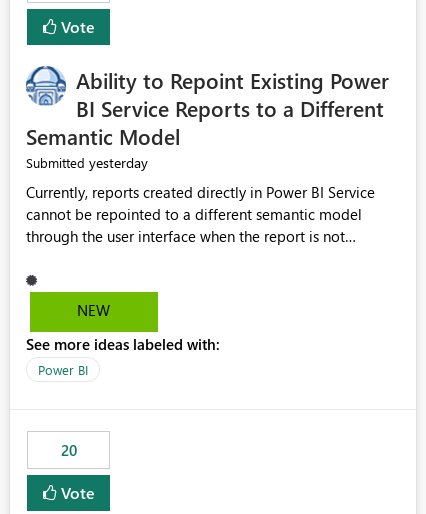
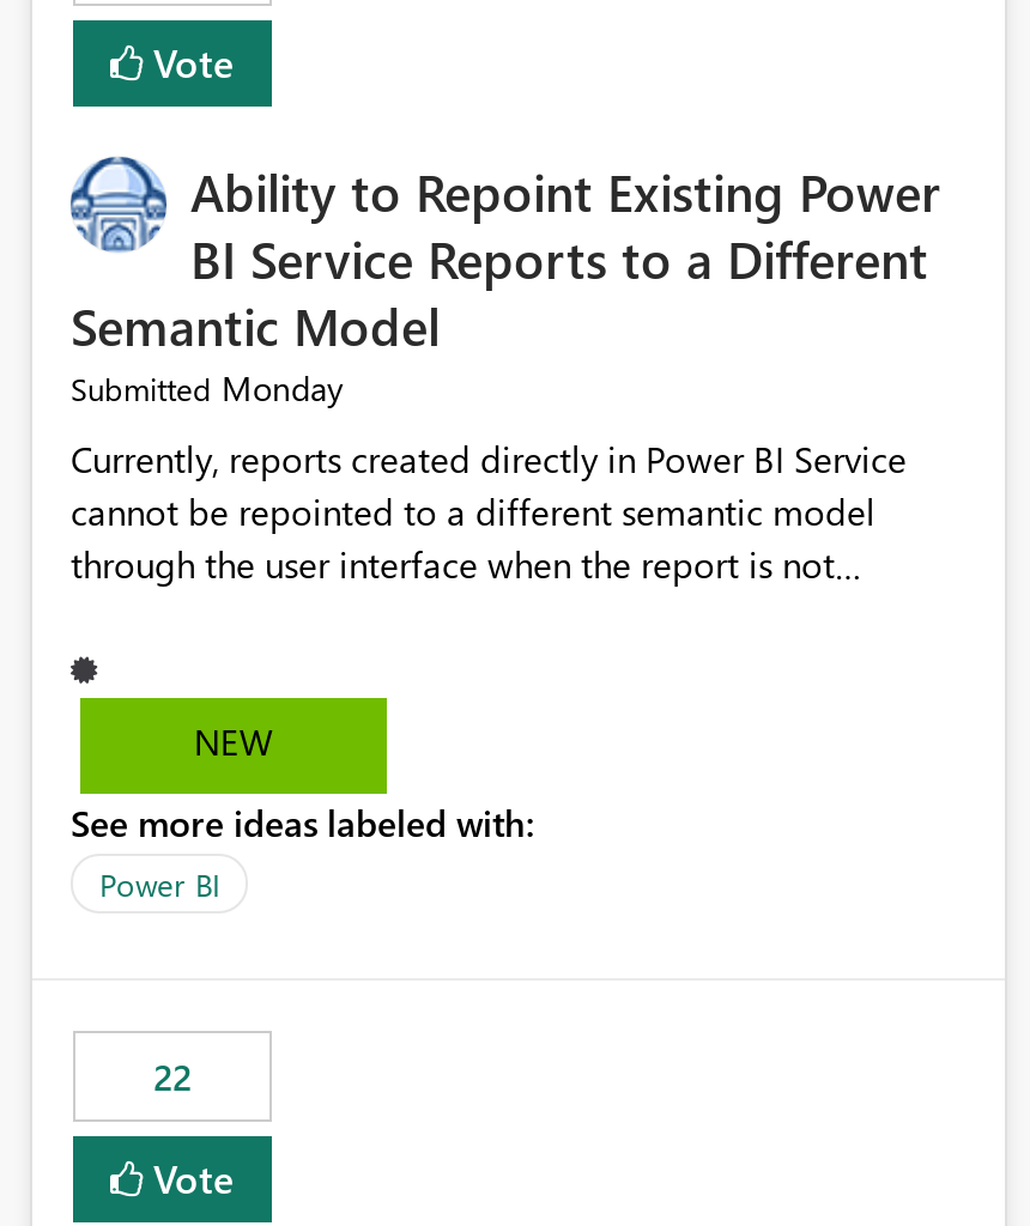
[26,153,148,172] Submitted yesterday -> [71,366,344,412] Submitted Monday
[60,440,76,460] 20 -> [153,1053,192,1101] 22

